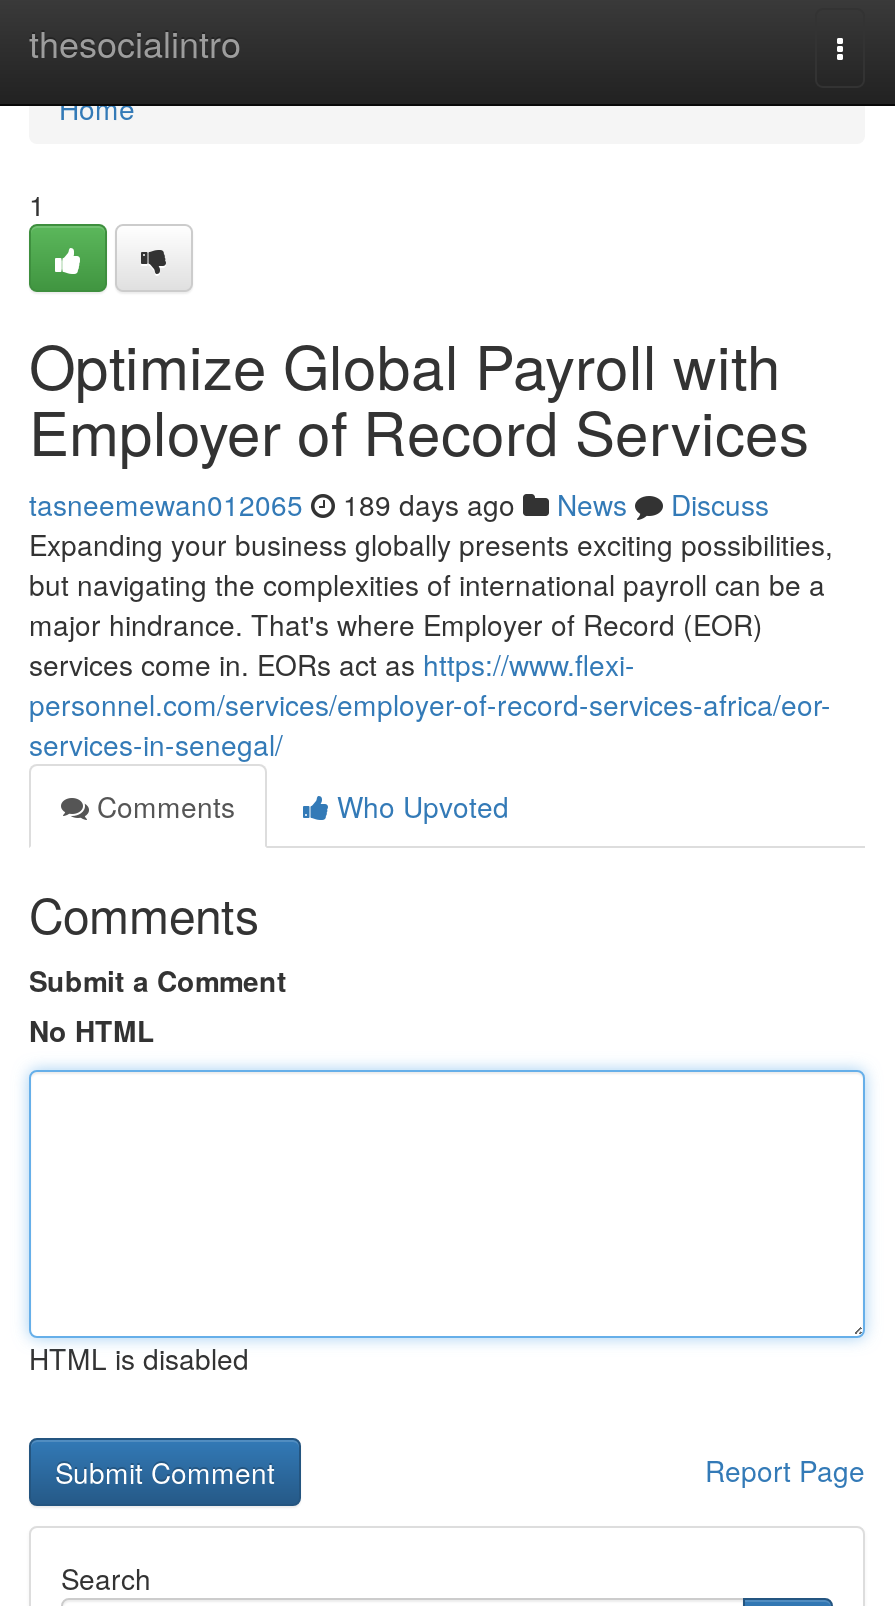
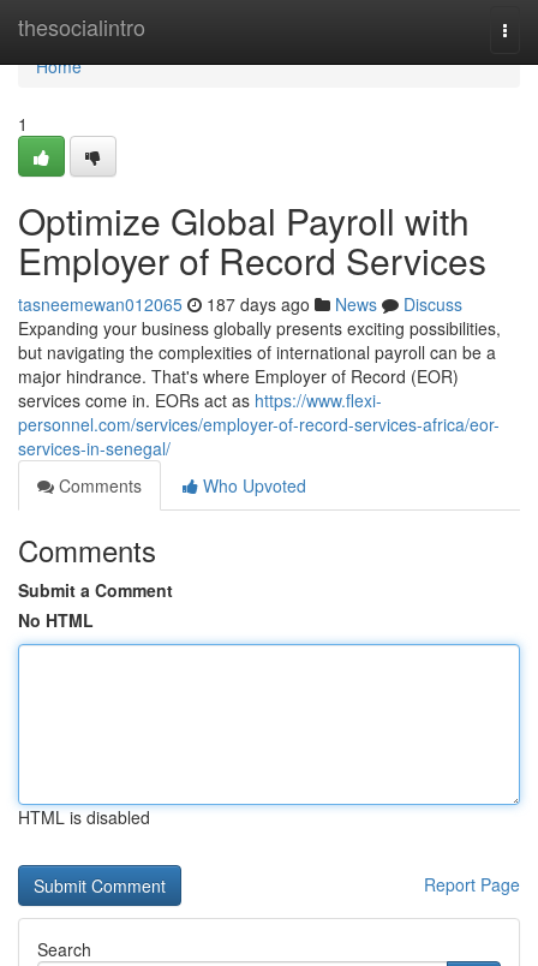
[29,484,769,524] tasneemewan012065 189 days ago News Discuss -> [18,292,462,316] tasneemewan012065 187 days ago News Discuss

